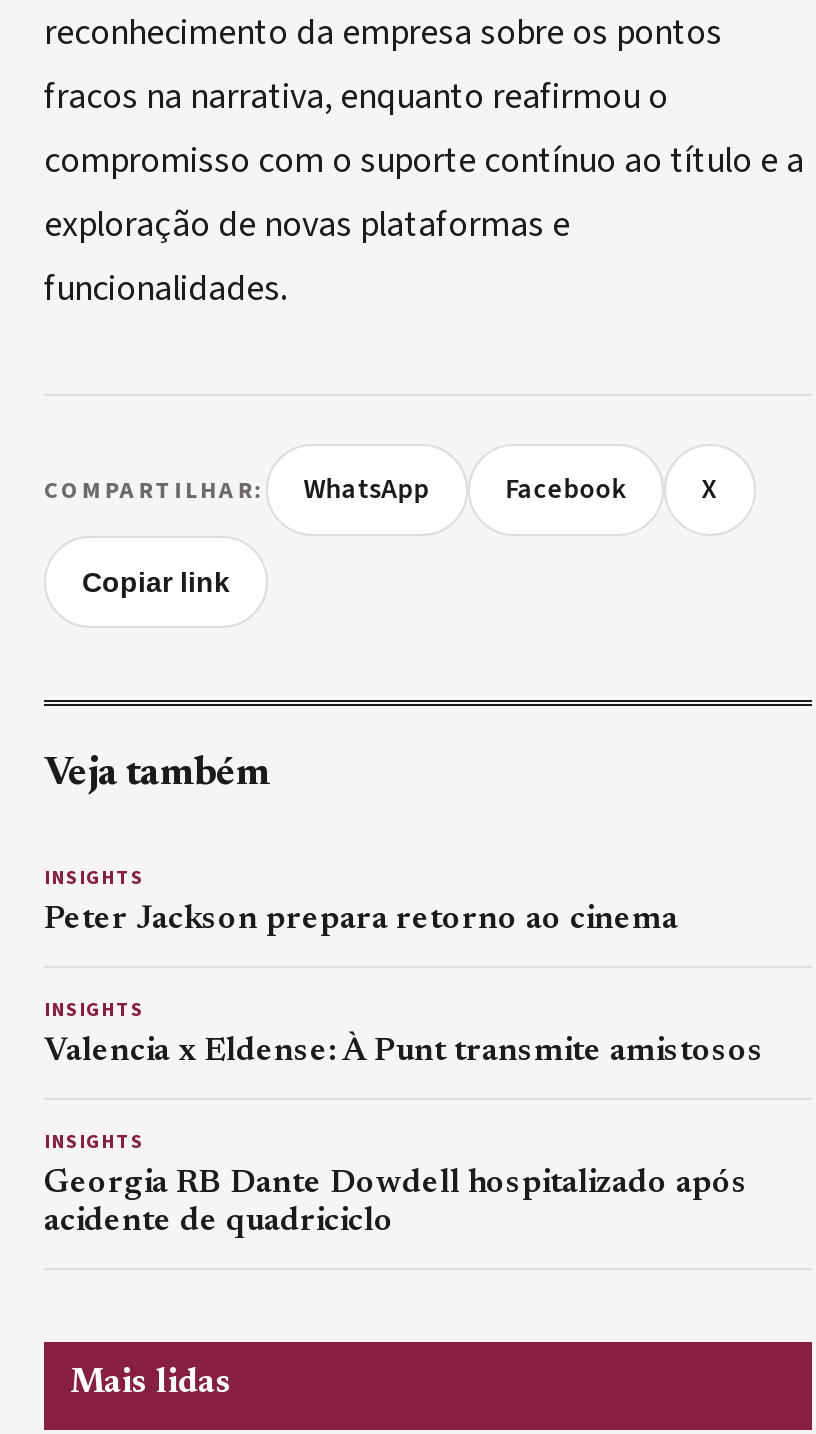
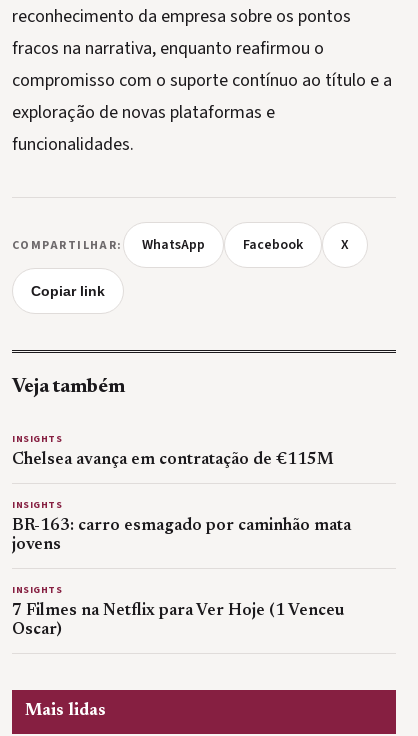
[44,904,678,936] Peter Jackson prepara retorno ao cinema -> [12,452,334,468] Chelsea avança em contratação de €115M
[44,1036,764,1068] Valencia x Eldense: À Punt transmite amistosos -> [12,518,351,553] BR-163: carro esmagado por caminhão mata | jovens
[44,1168,748,1238] Georgia RB Dante Dowdell hospitalizado após | acidente de quadriciclo -> [12,603,344,638] 7 Filmes na Netflix para Ver Hoje (1 Venceu | Oscar)

